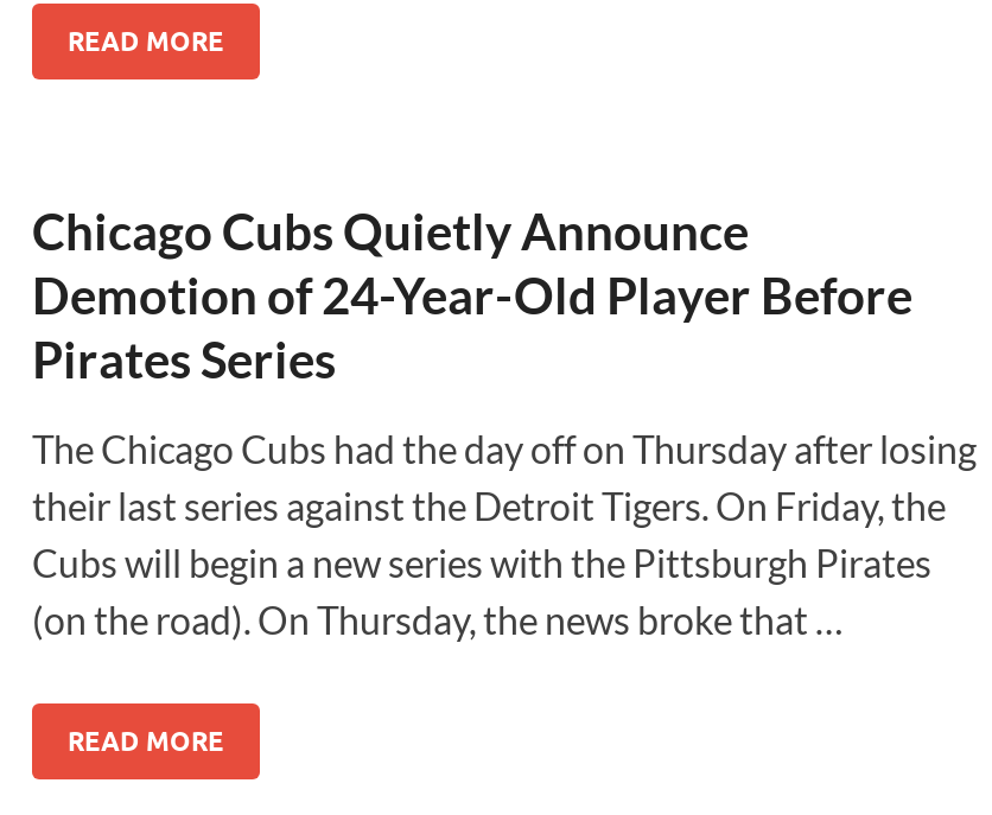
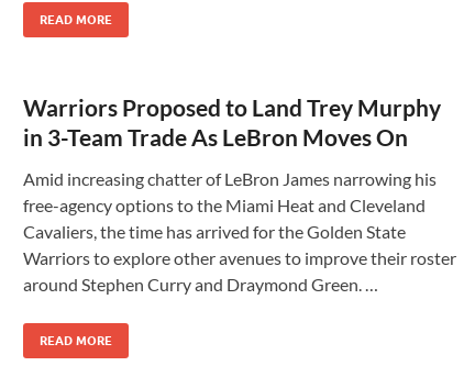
[32,200,912,388] Chicago Cubs Quietly Announce | Demotion of 24-Year-Old Player Before | Pirates Series -> [23,93,441,151] Warriors Proposed to Land Trey Murphy | in 3-Team Trade As LeBron Moves On
[32,426,977,642] The Chicago Cubs had the day off on Thursday after losing | their last series against the Detroit Tigers. On Friday, the | Cubs will begin a new series with the Pittsburgh Pirates | (on the road). On Thursday, the news broke that … -> [23,168,456,295] Amid increasing chatter of LeBron James narrowing his | free-agency options to the Miami Heat and Cleveland | Cavaliers, the time has arrived for the Golden State | Warriors to explore other avenues to improve their roster | around Stephen Curry and Draymond Green. …

